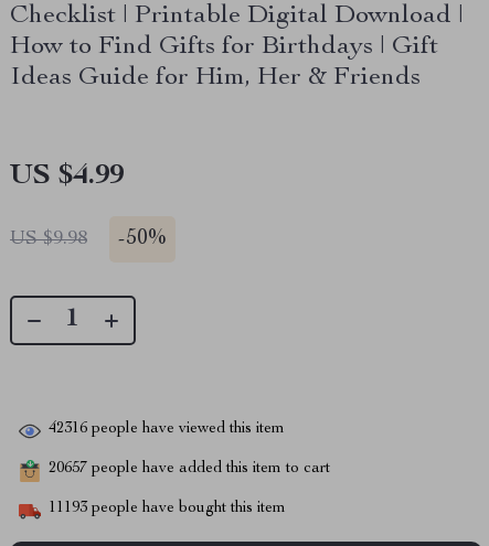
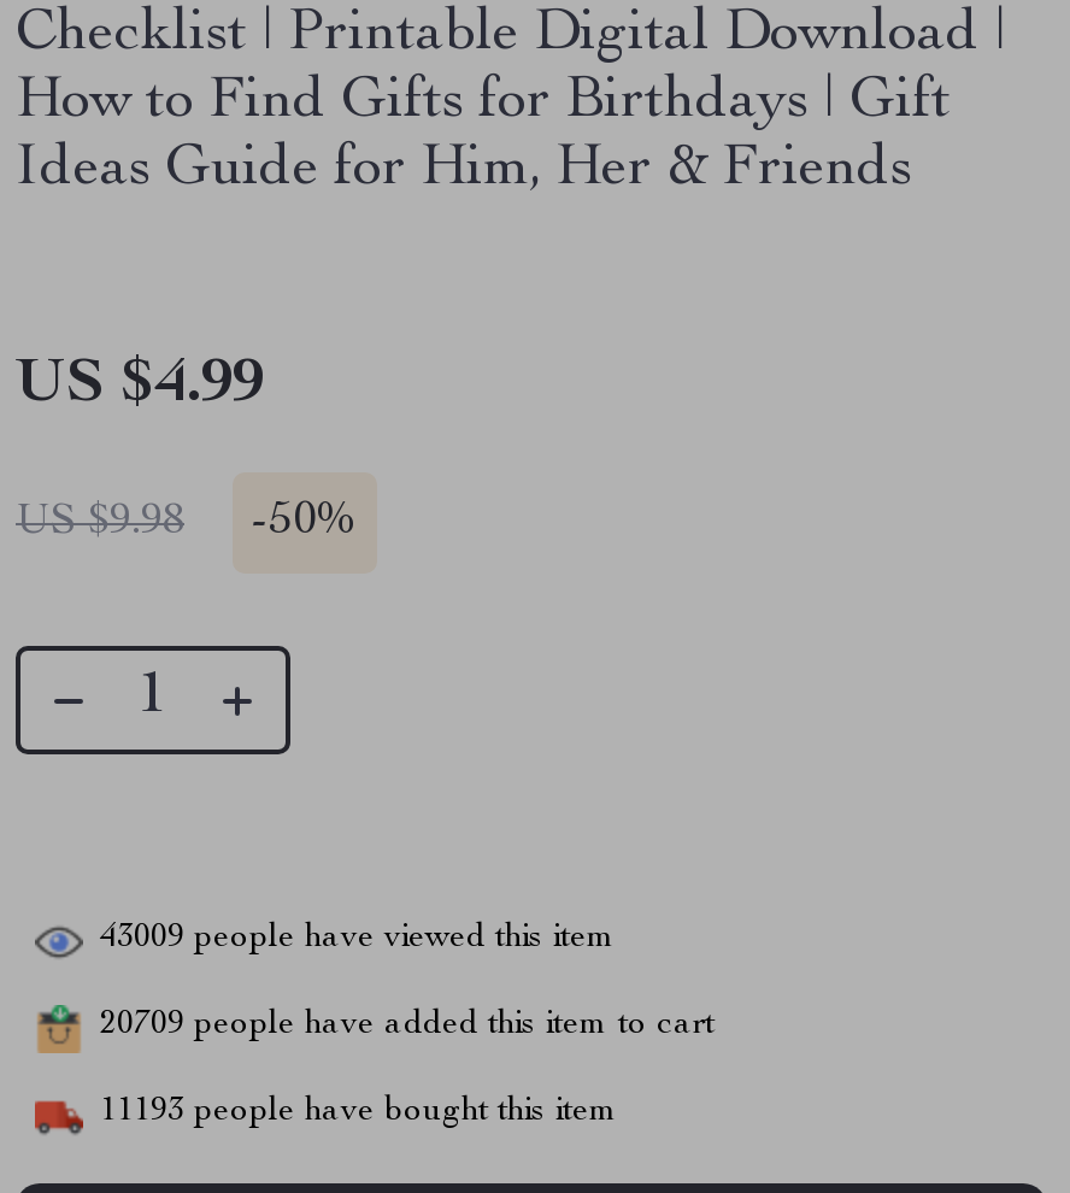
[49,422,285,437] 42316 people have viewed this item -> [100,921,616,955] 43009 people have viewed this item
[49,461,330,477] 20657 people have added this item to cart -> [100,1008,715,1042] 20709 people have added this item to cart

